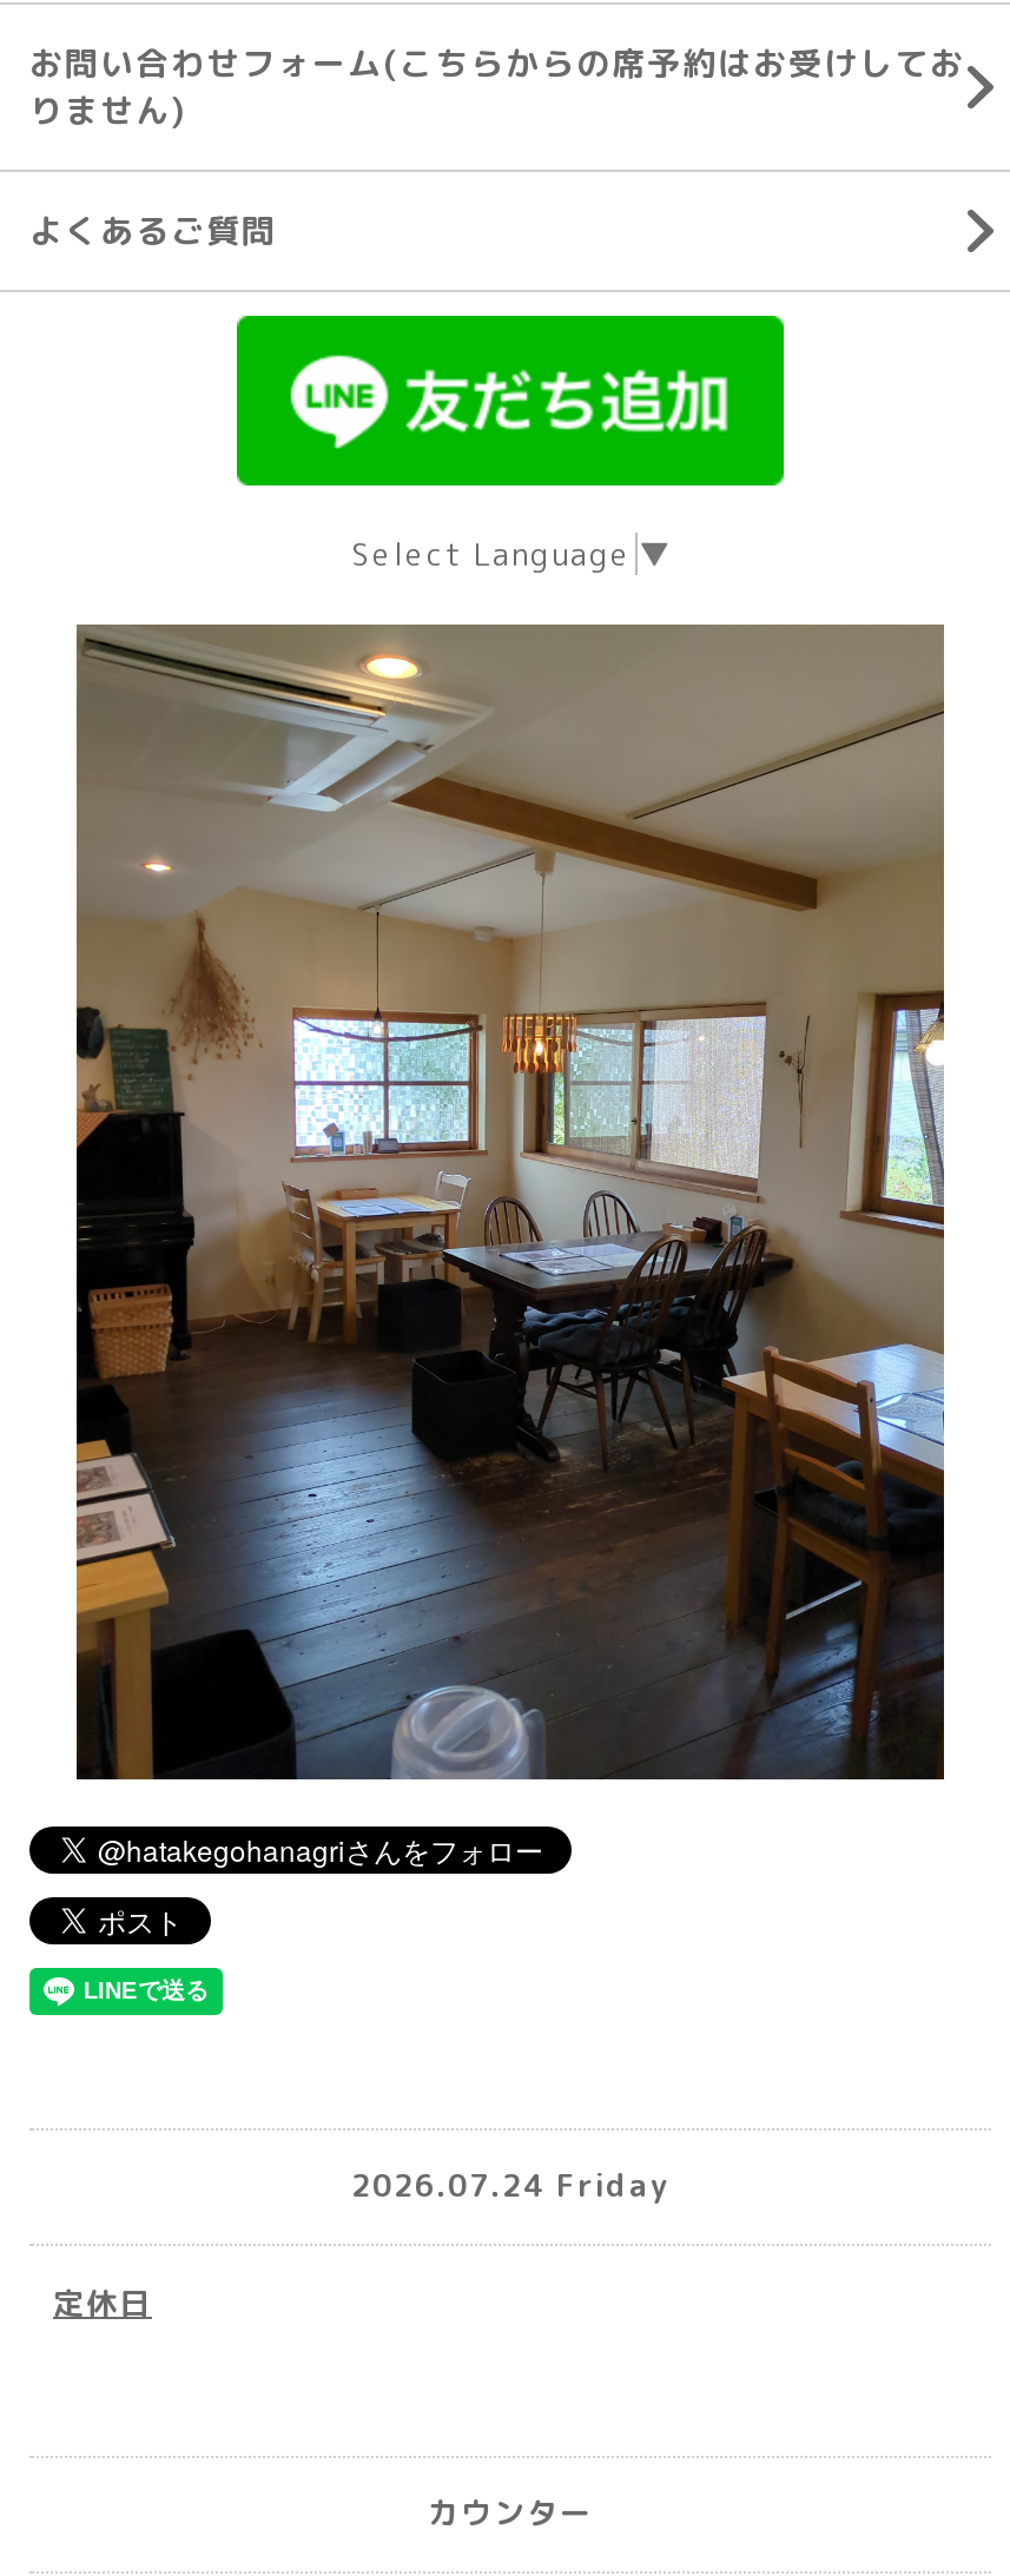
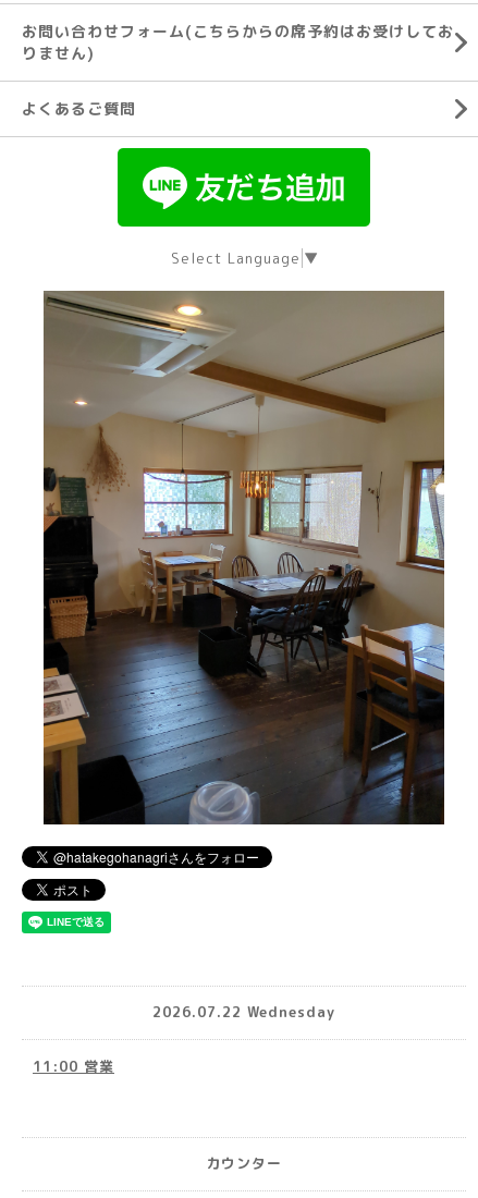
[351,2164,669,2206] 2026.07.24 Friday -> [152,1002,335,1022] 2026.07.22 Wednesday
[53,2280,152,2323] 定休日 -> [33,1056,114,1076] 11:00 営業

